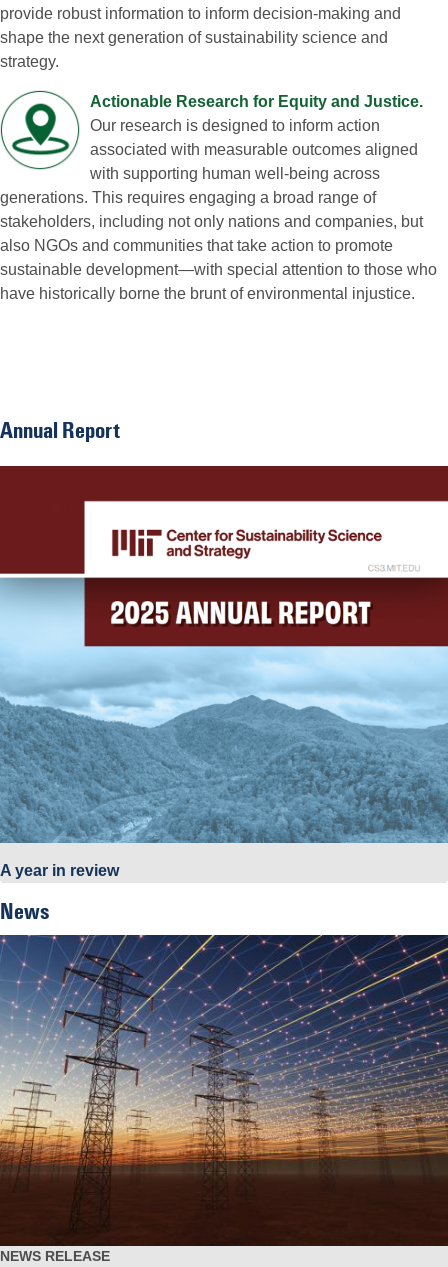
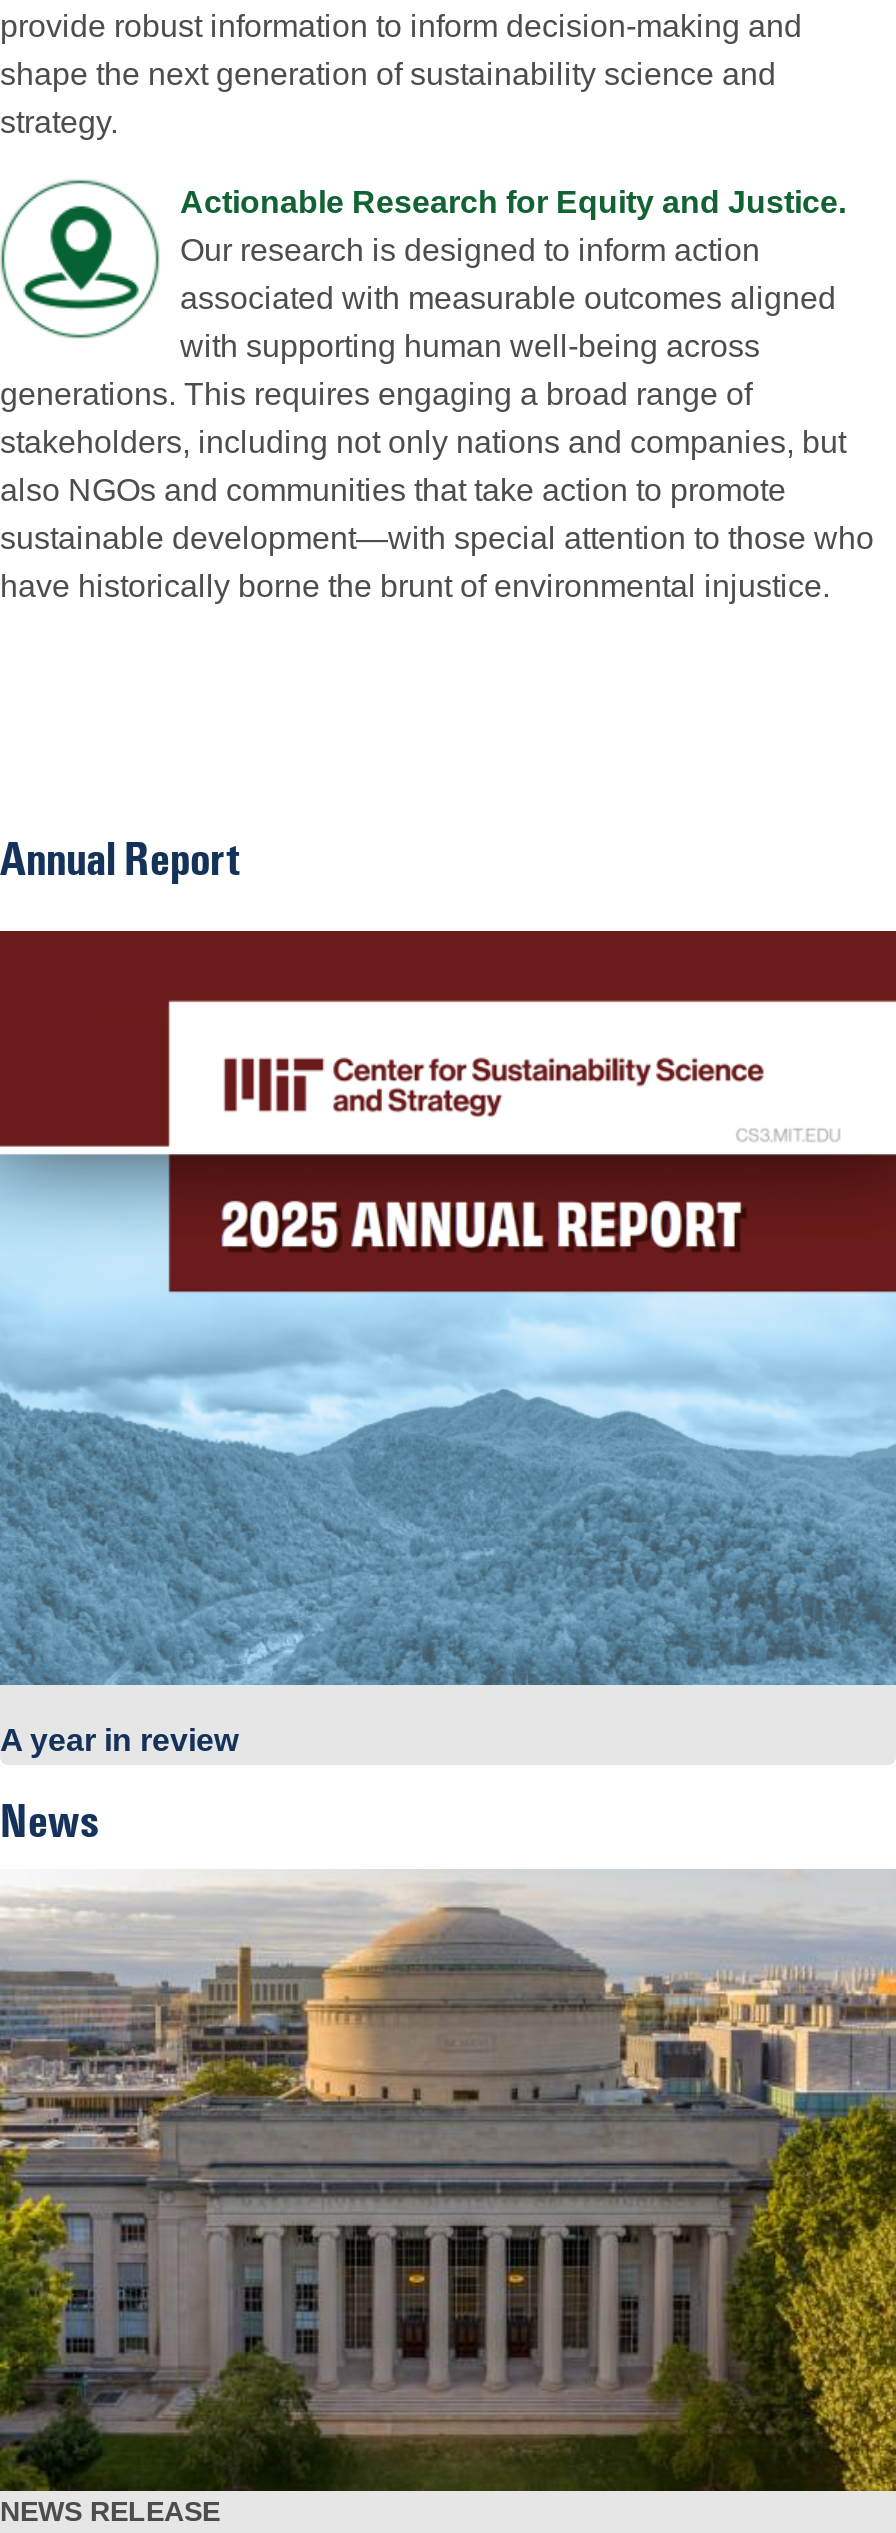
[3,934,445,1247] [image] -> [6,1869,890,2493] [image]

